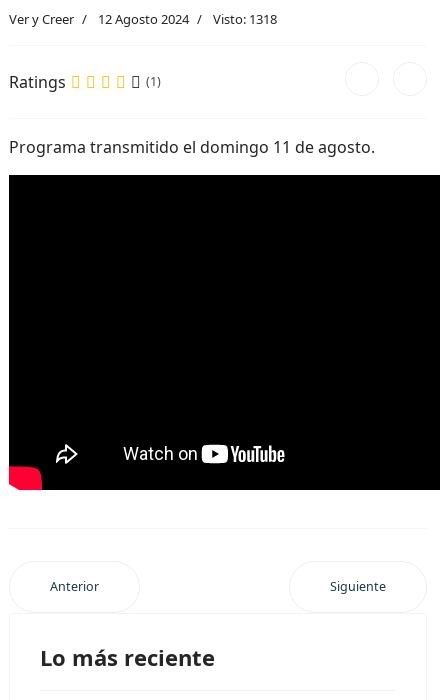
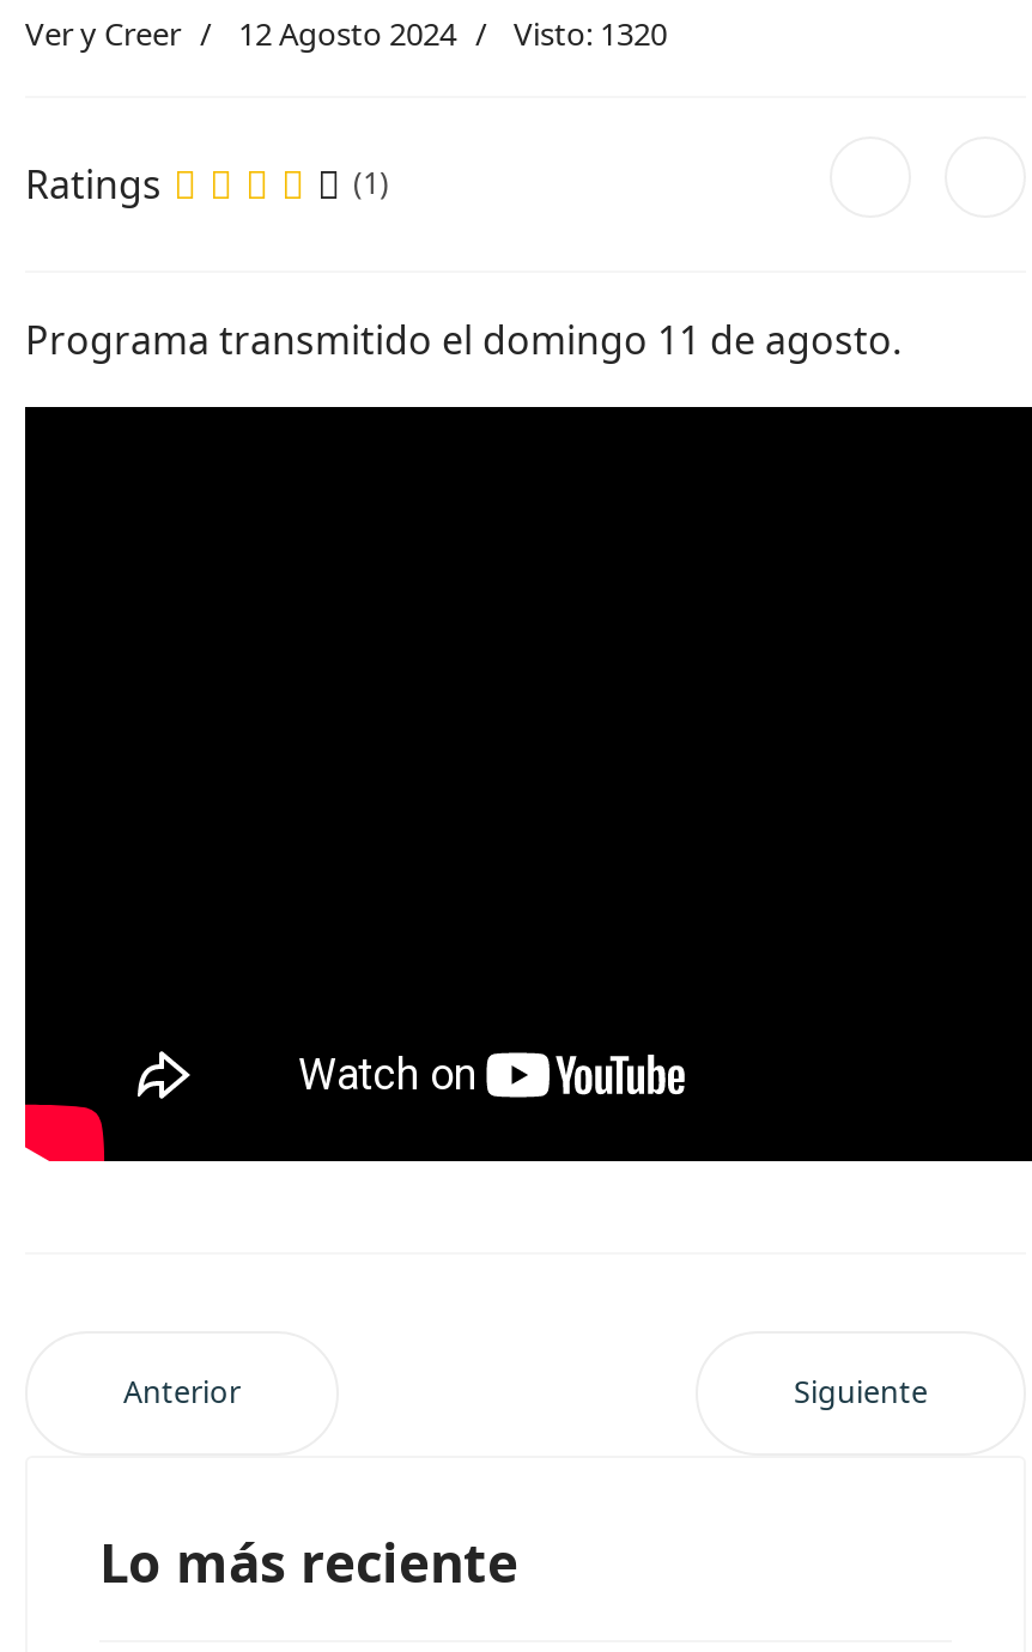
[9,10,277,28] Ver y Creer 12 Agosto 2024 Visto: 1318 -> [25,12,667,55] Ver y Creer 12 Agosto 2024 Visto: 1320

